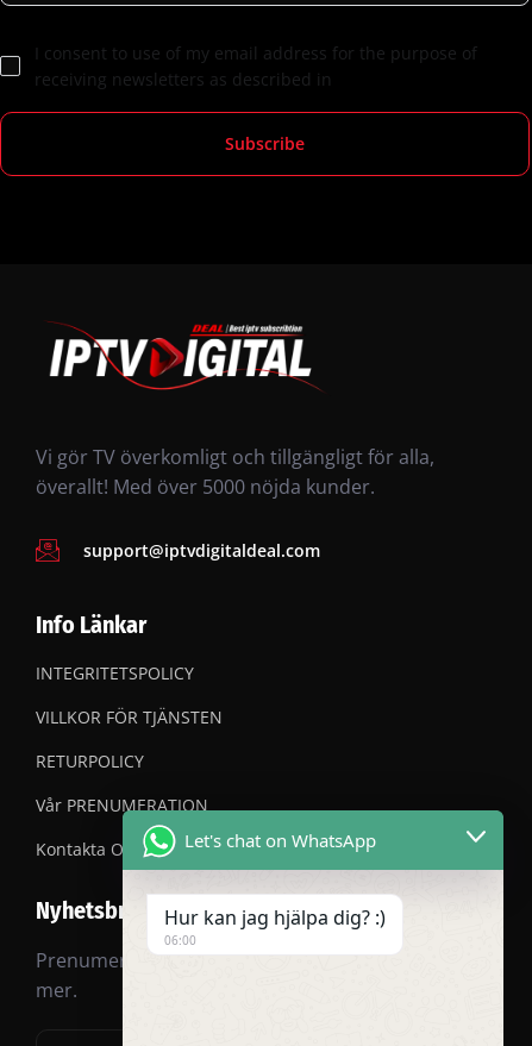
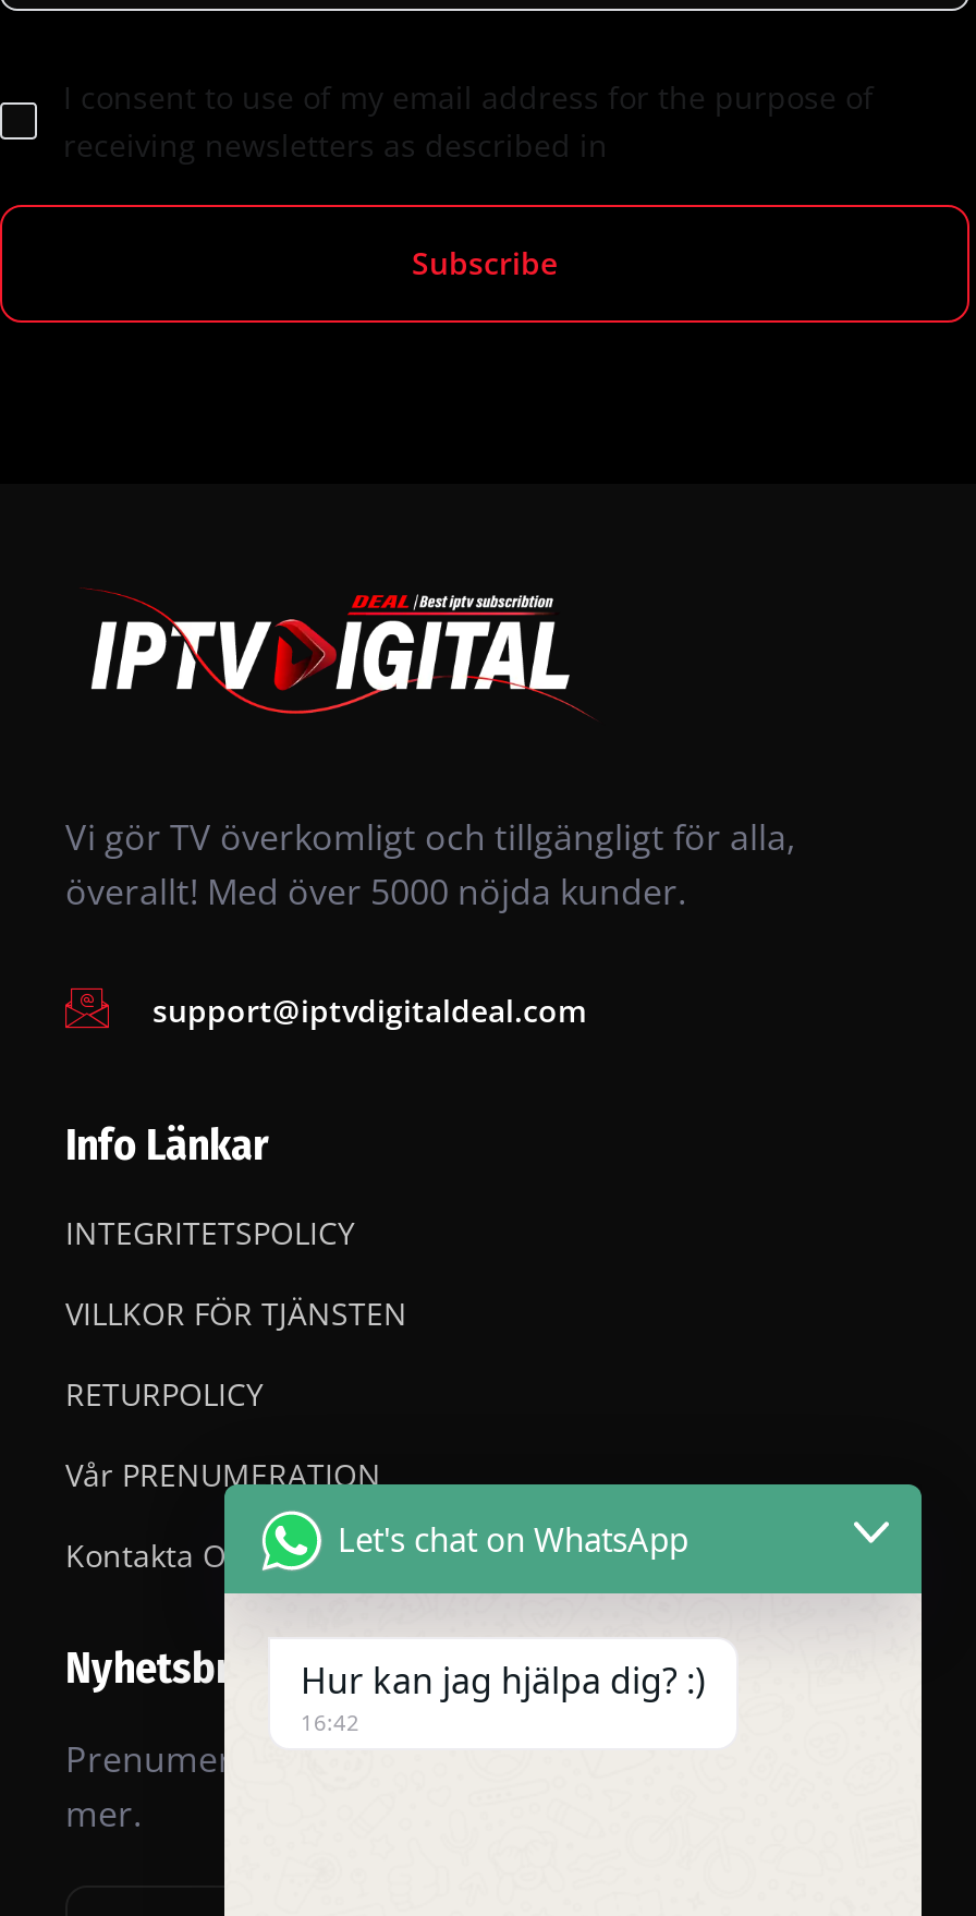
[164,932,196,948] 06:00 -> [301,1707,359,1737] 16:42

